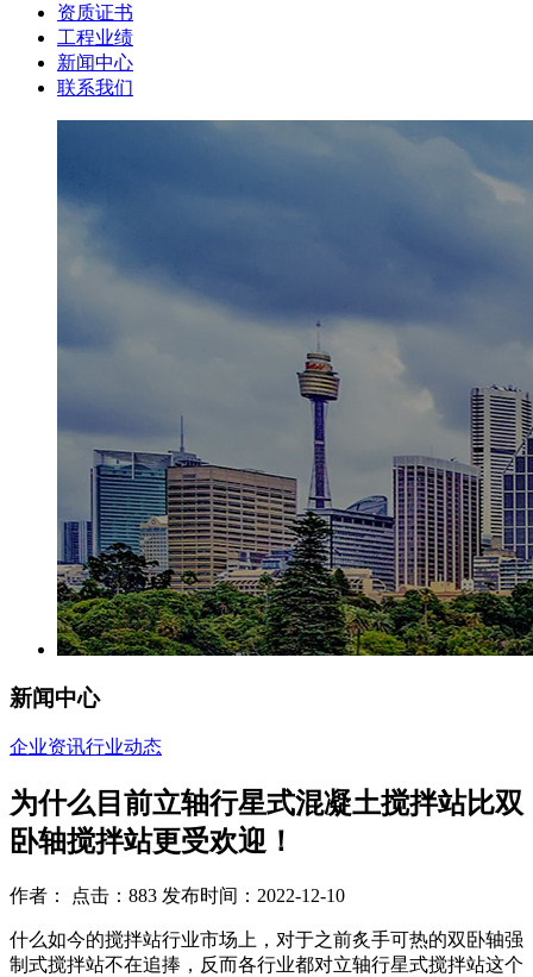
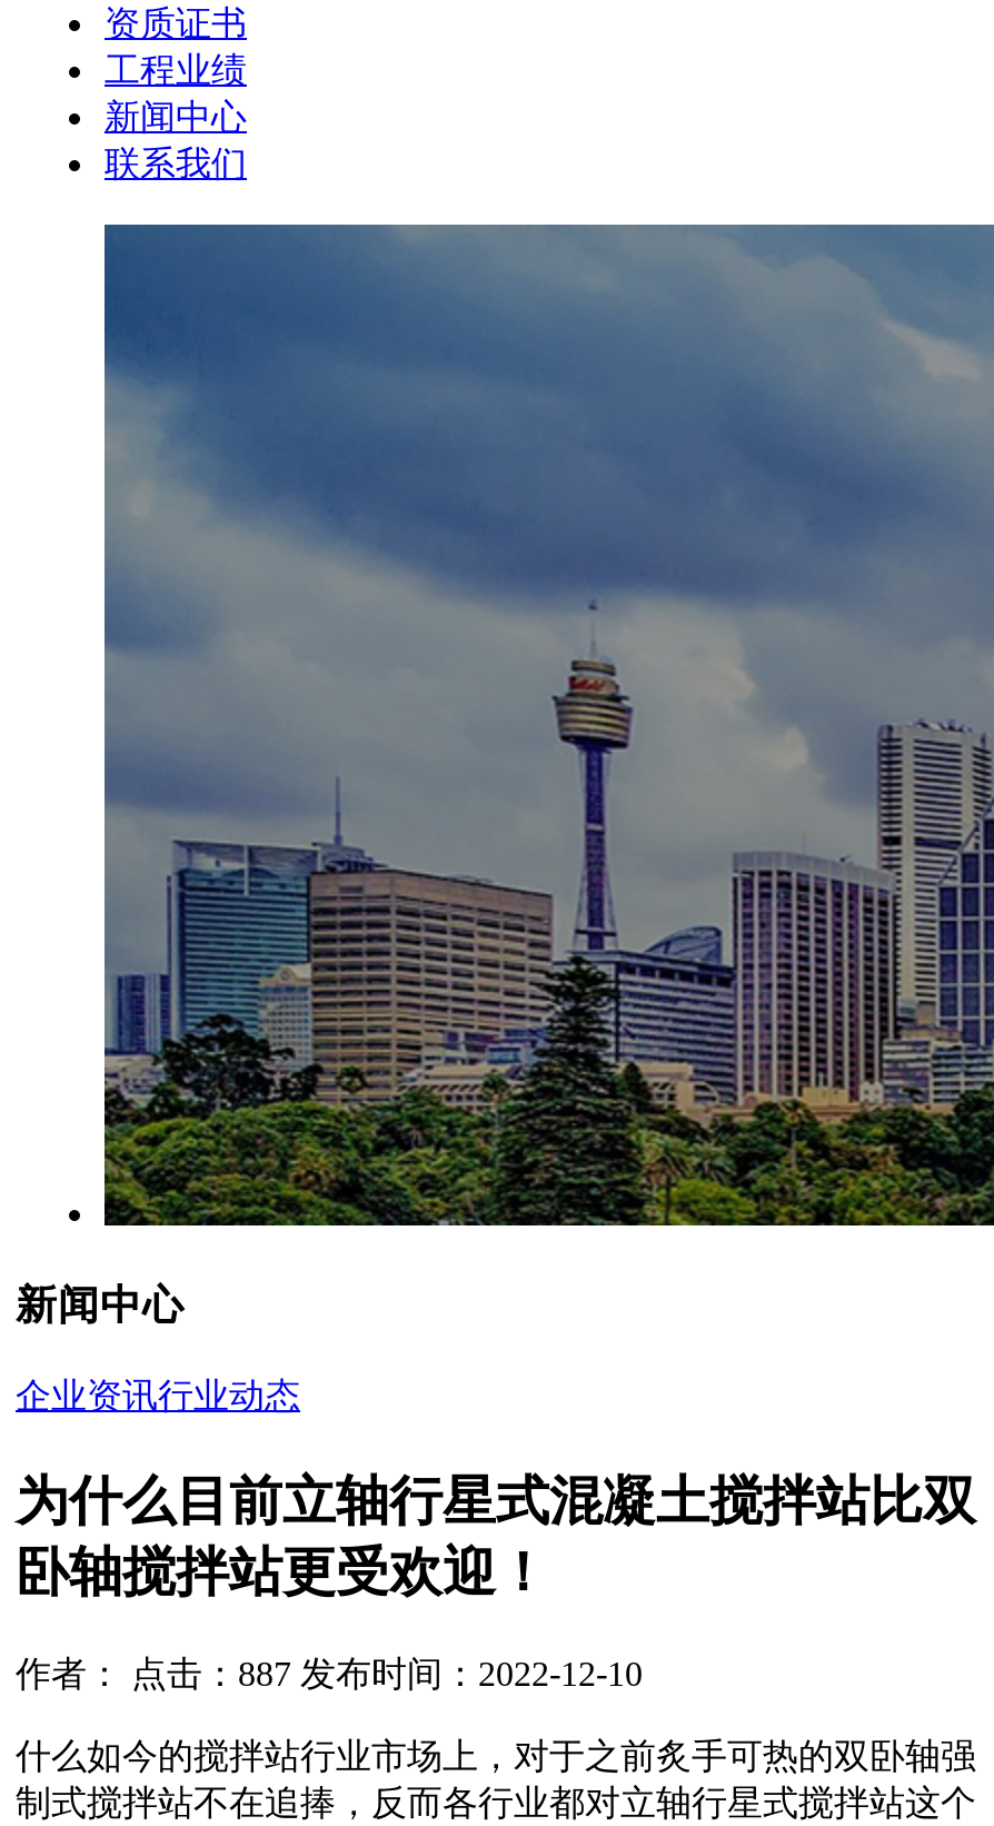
[10,886,345,906] 作者： 点击：883 发布时间：2022-12-10 -> [16,1655,643,1693] 作者： 点击：887 发布时间：2022-12-10

